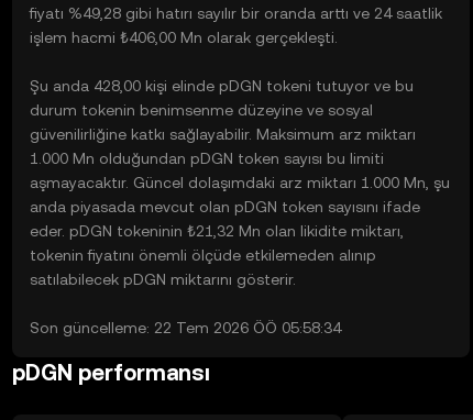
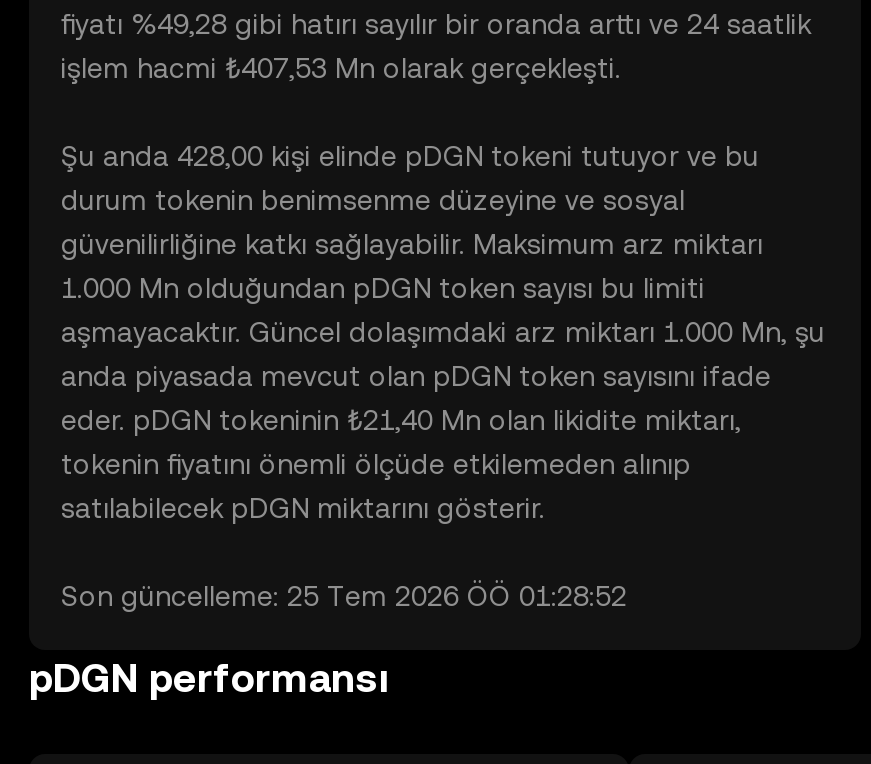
[30,29,338,46] işlem hacmi ₺406,00 Mn olarak gerçekleşti. -> [61,52,621,84] işlem hacmi ₺407,53 Mn olarak gerçekleşti.
[30,222,404,240] eder. pDGN tokeninin ₺21,32 Mn olan likidite miktarı, -> [61,404,741,436] eder. pDGN tokeninin ₺21,40 Mn olan likidite miktarı,
[30,319,341,336] Son güncelleme: 22 Tem 2026 ÖÖ 05:58:34 -> [61,580,627,612] Son güncelleme: 25 Tem 2026 ÖÖ 01:28:52

